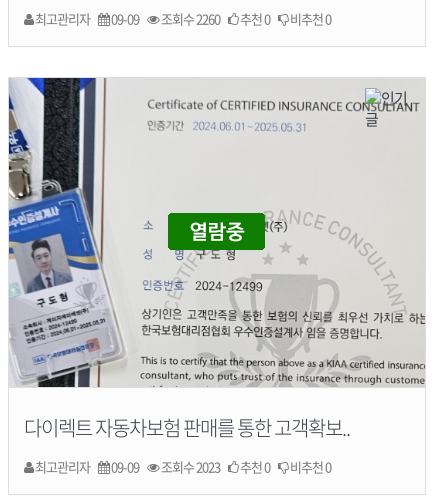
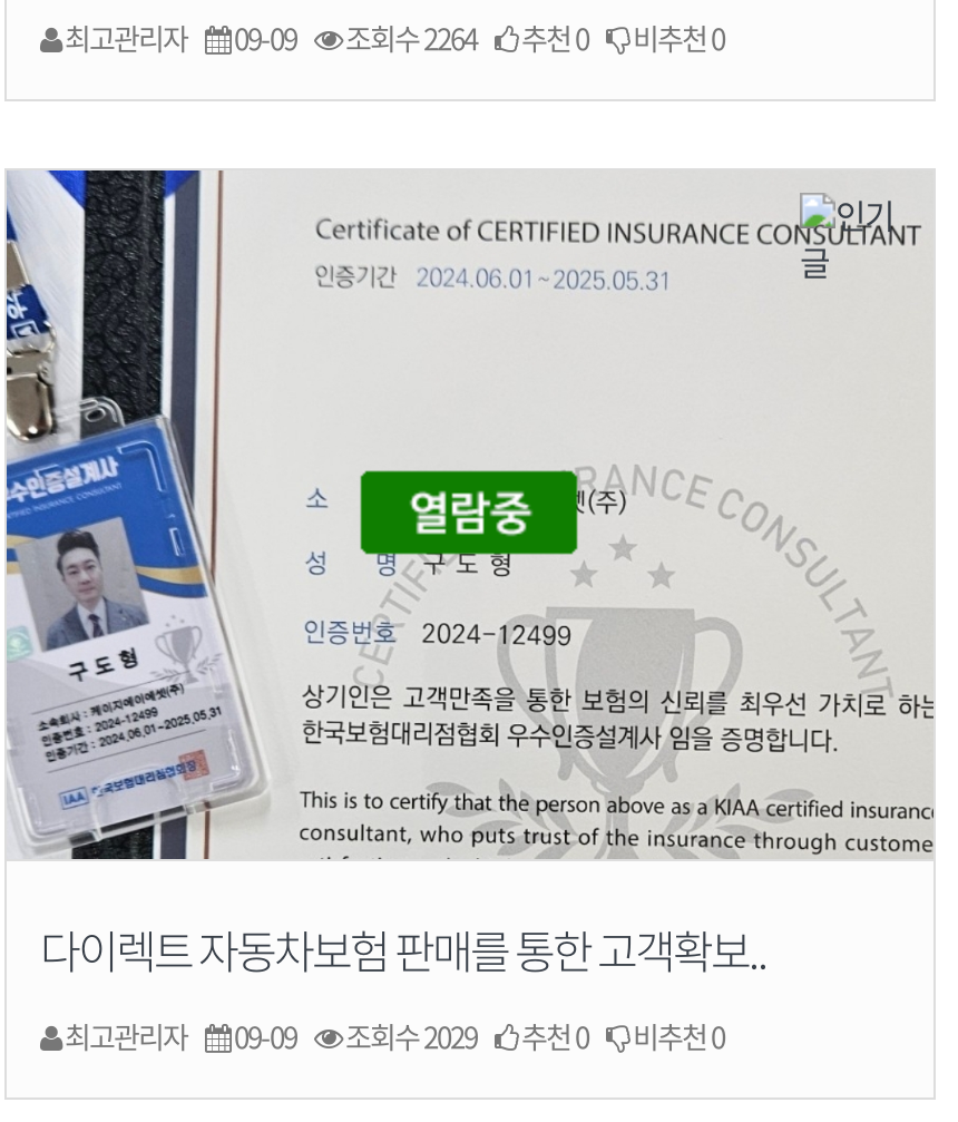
[35,9,331,28] 최고관리자 09-09 조회수 2260 추천 0 비추천 0 -> [65,16,724,58] 최고관리자 09-09 조회수 2264 추천 0 비추천 0
[159,457,220,476] 조회수 2023 -> [341,1016,477,1058] 조회수 2029

